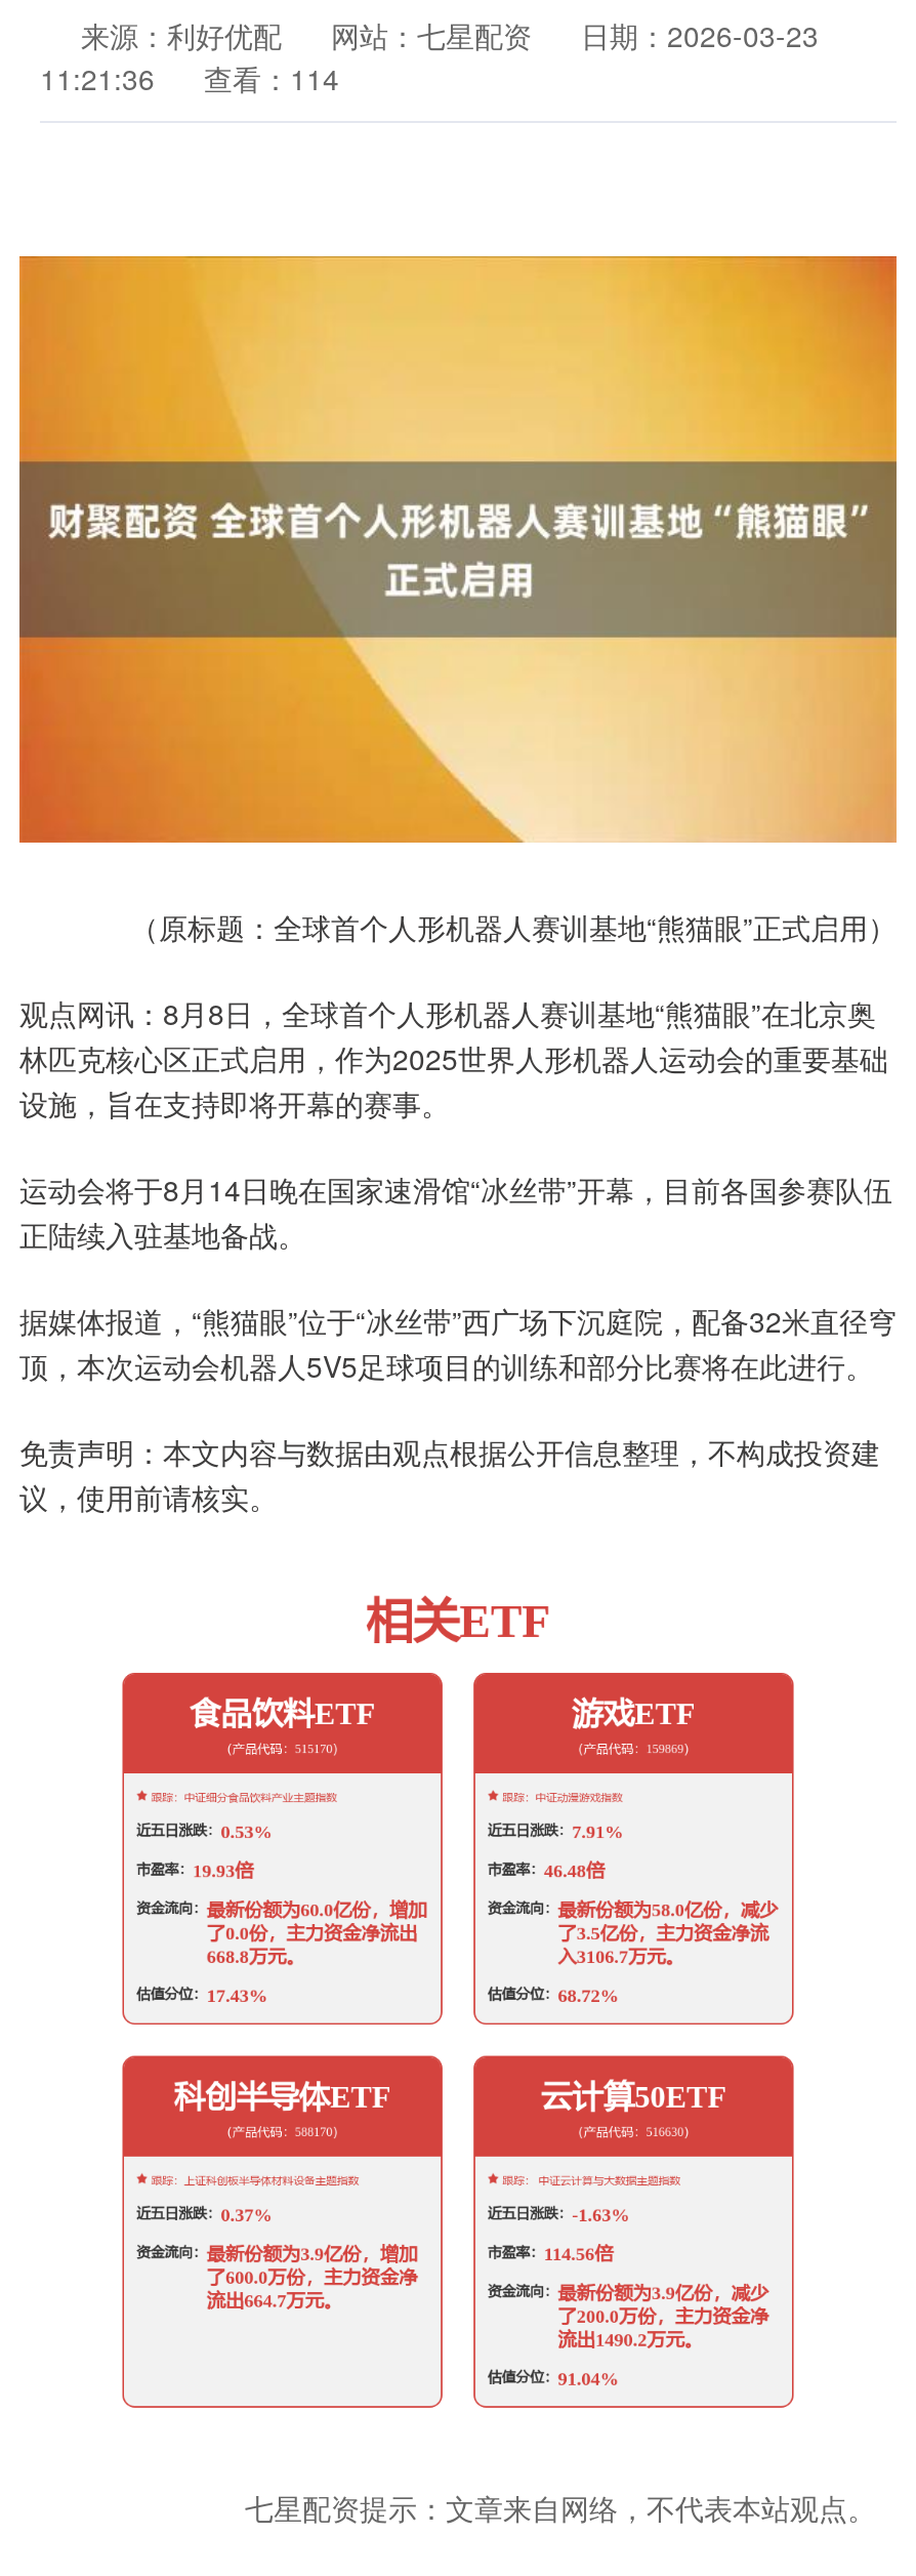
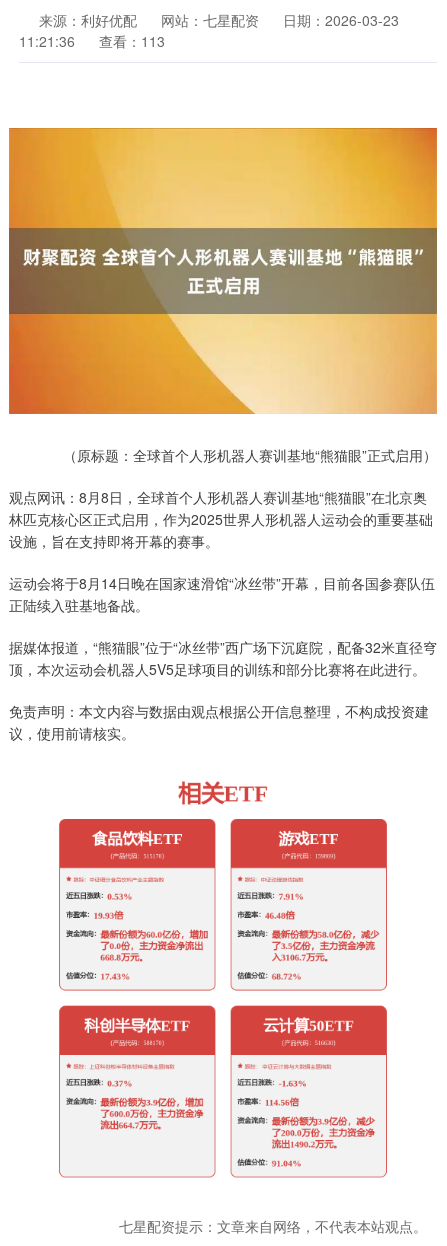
[40,58,339,99] 11:21:36 查看：114 -> [19,31,165,51] 11:21:36 查看：113

